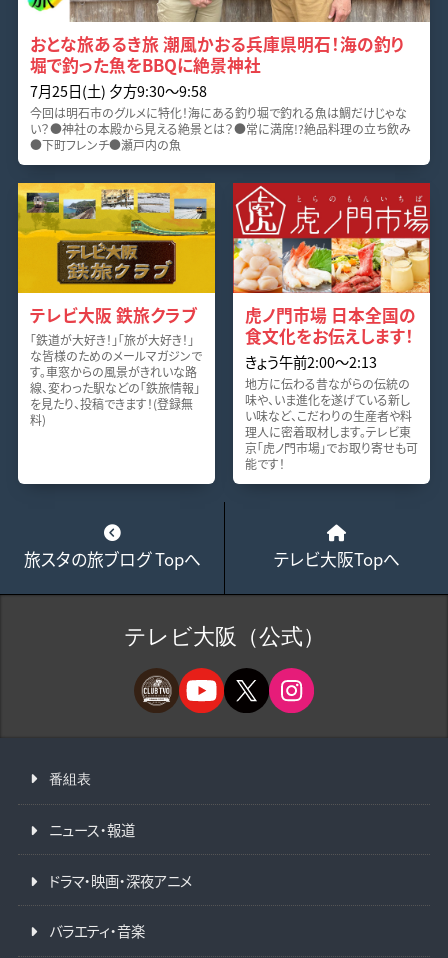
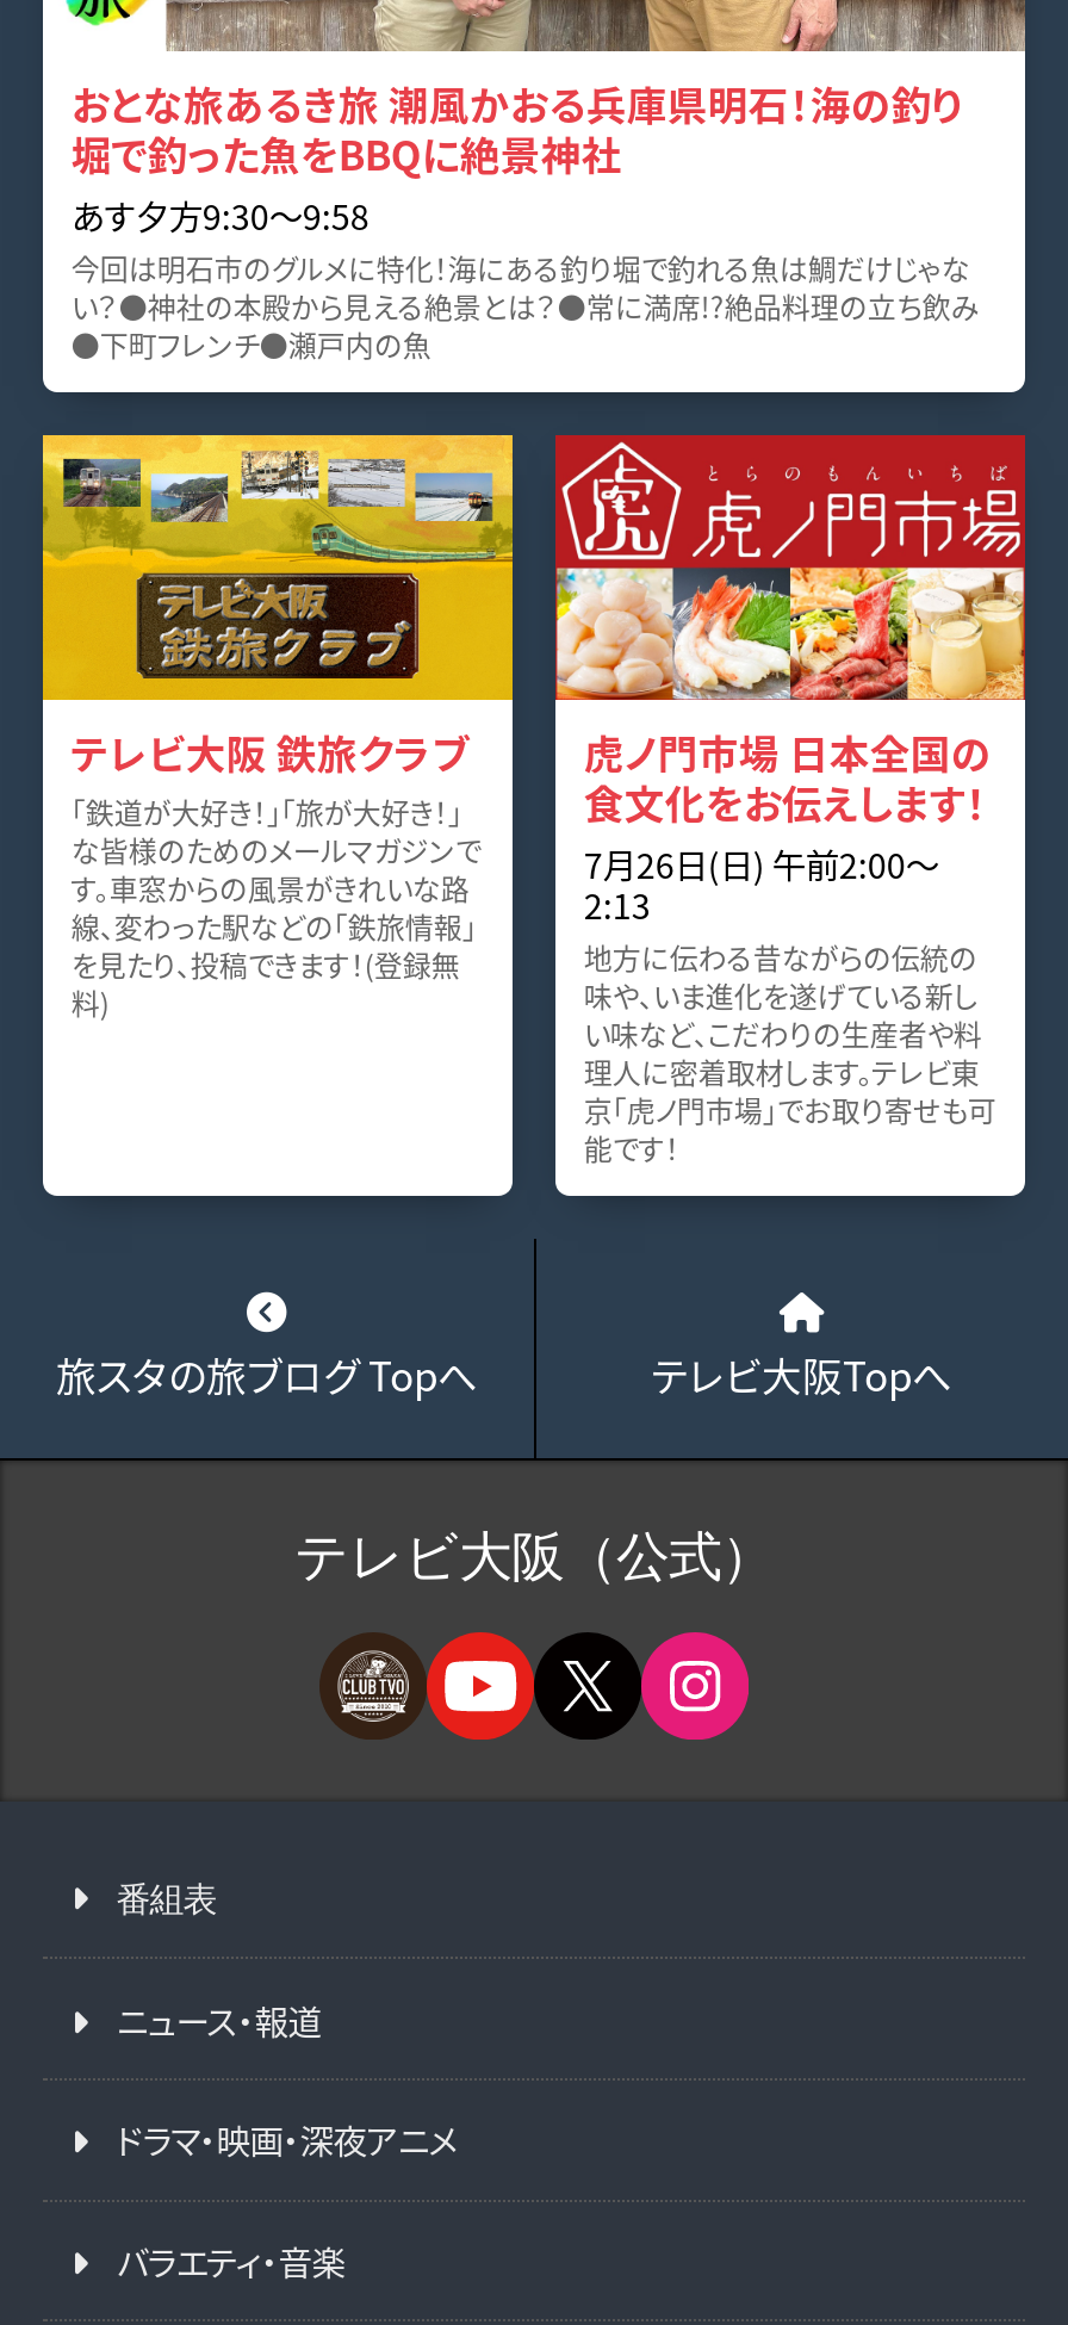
[30,80,207,101] 7月25日(土) 夕方9:30～9:58 -> [71,190,369,240] あす夕方9:30～9:58
[245,351,377,372] きょう午前2:00～2:13 -> [584,838,939,929] 7月26日(日) 午前2:00～ | 2:13

